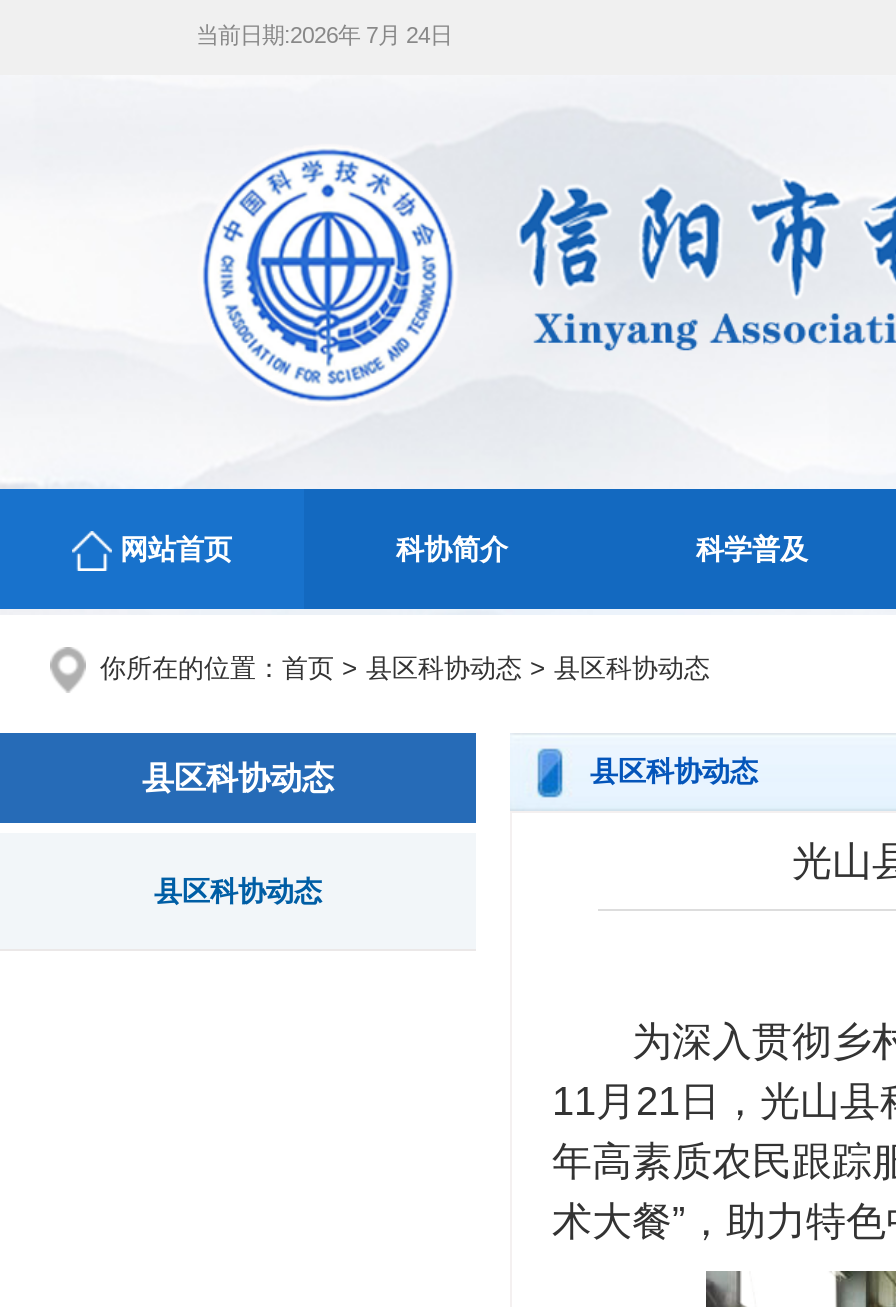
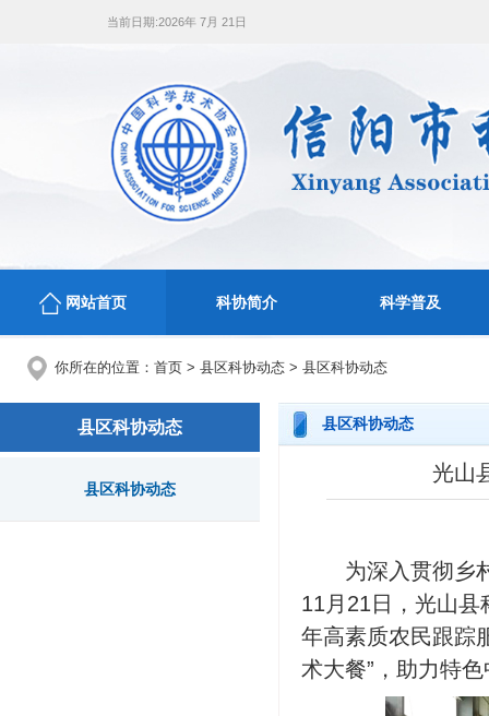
[196,23,452,47] 当前日期:2026年 7月 24日 -> [107,15,247,28] 当前日期:2026年 7月 21日

